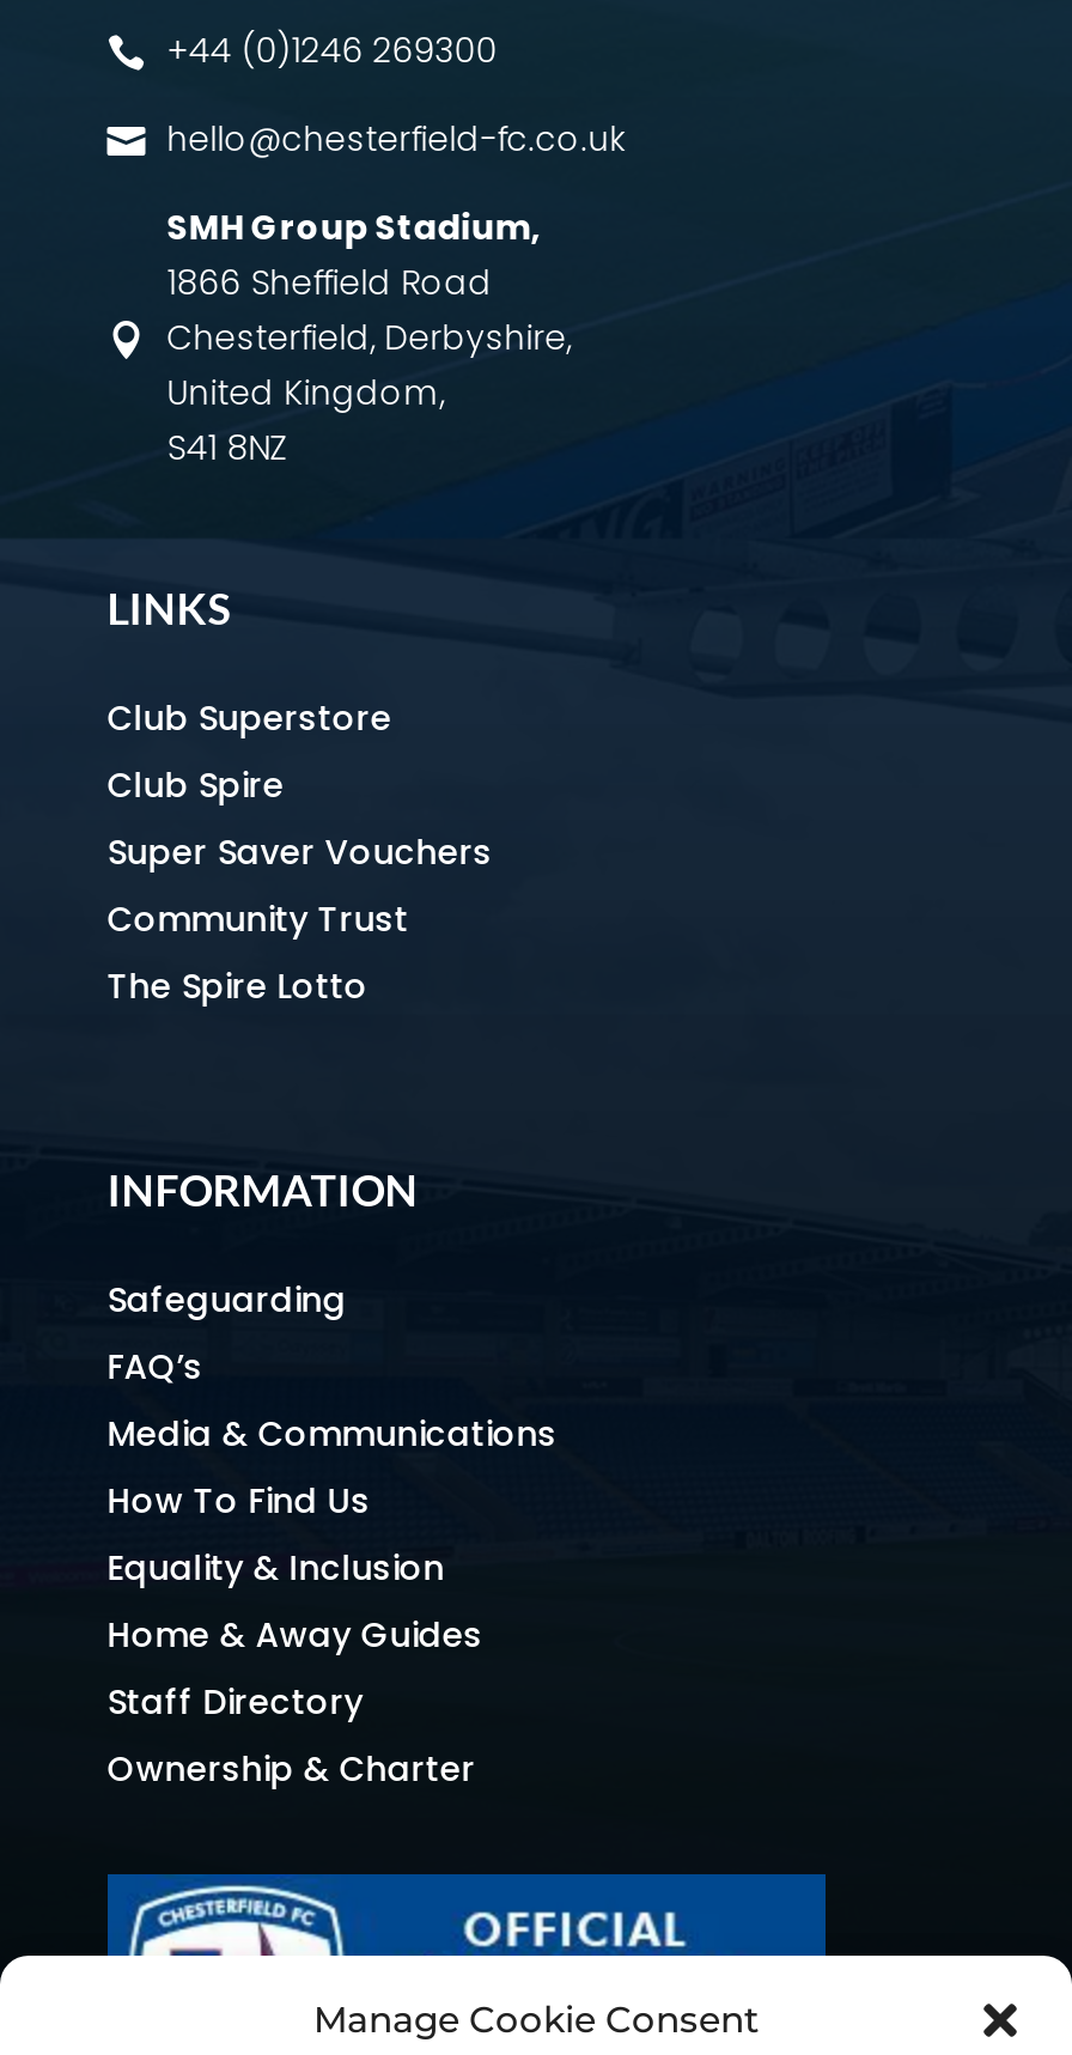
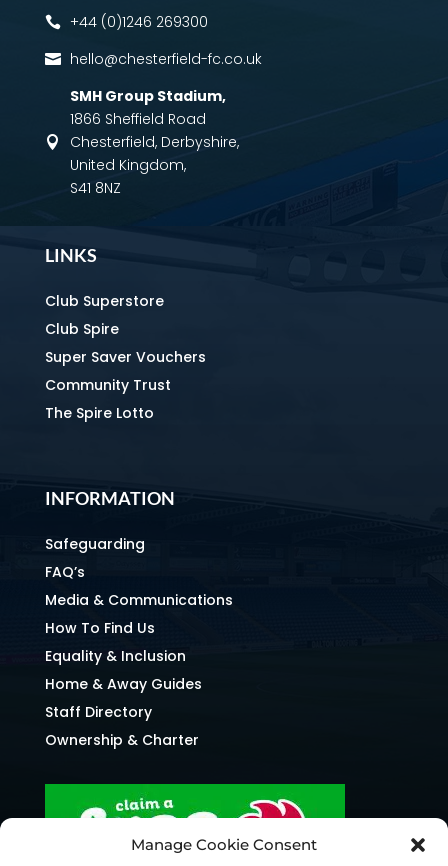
[105,1873,828,1959] [image] -> [44,783,346,819] [image]

